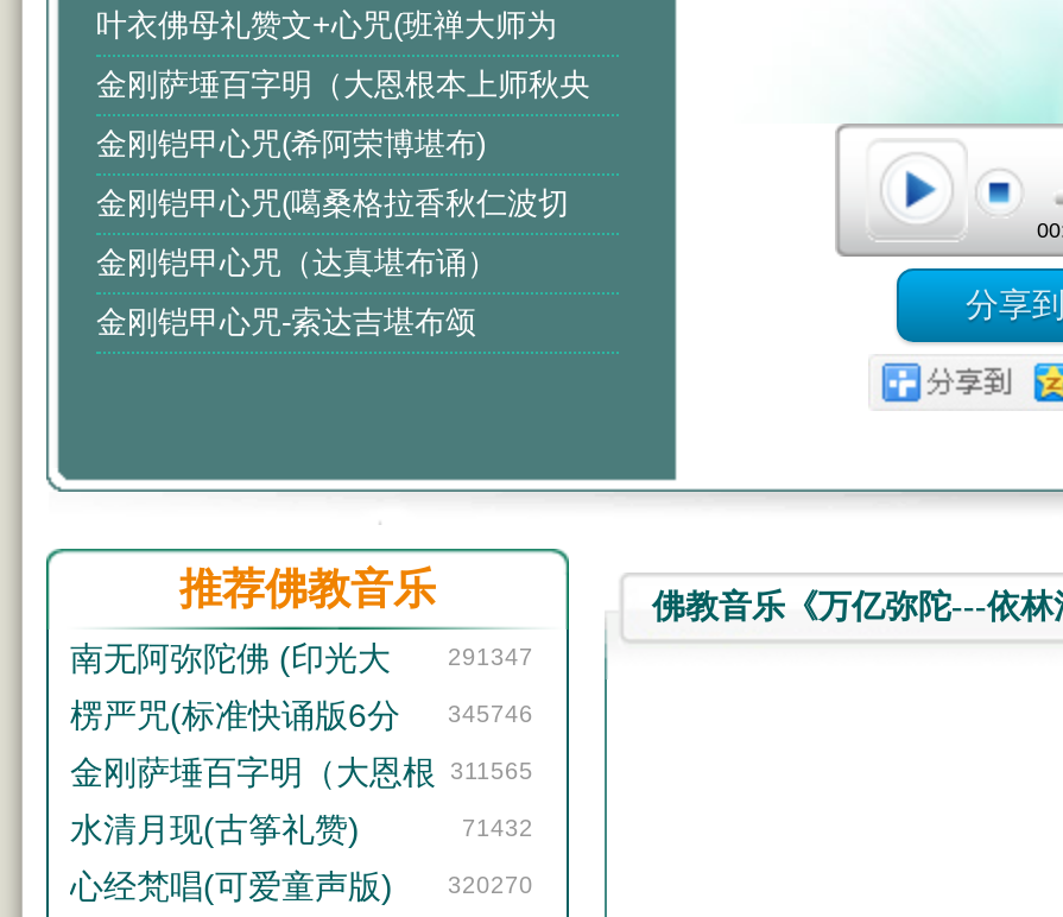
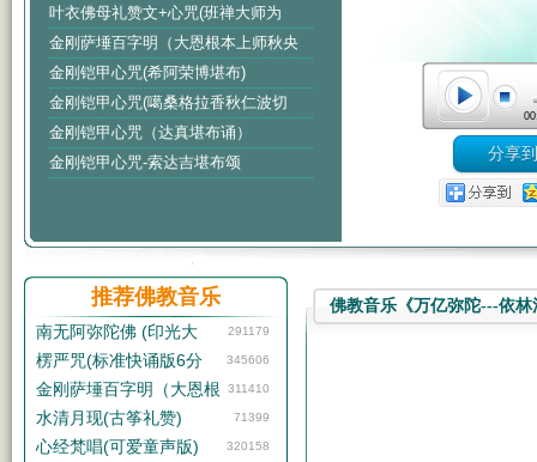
[448,644,533,670] 291347 -> [228,324,270,338] 291179
[70,696,533,734] 楞严咒(标准快诵版6分 345746 -> [36,351,270,370] 楞严咒(标准快诵版6分 345606
[70,753,533,791] 金刚萨埵百字明（大恩根 311565 -> [36,379,270,399] 金刚萨埵百字明（大恩根 311410
[462,815,533,841] 71432 -> [234,411,270,424] 71399
[448,872,533,898] 320270 -> [227,439,270,452] 320158

